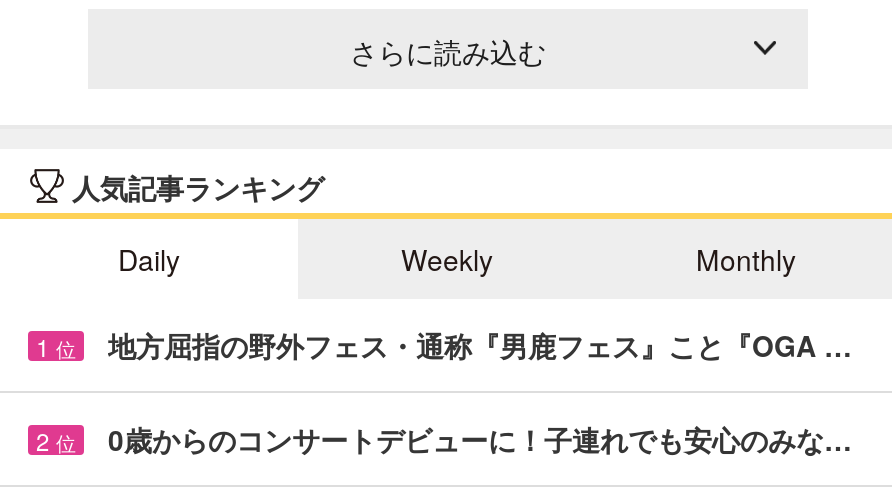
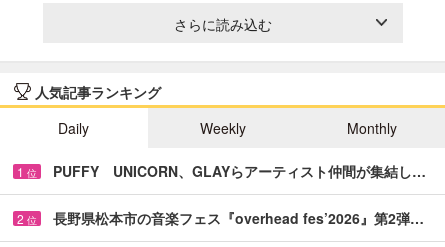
[108,325,852,365] 地方屈指の野外フェス・通称『男鹿フェス』こと『OGA … -> [53,161,426,181] PUFFY UNICORN、GLAYらアーティスト仲間が集結し…
[108,419,852,459] 0歳からのコンサートデビューに！子連れでも安心のみな… -> [53,208,424,228] 長野県松本市の音楽フェス『overhead fes’2026』第2弾…

